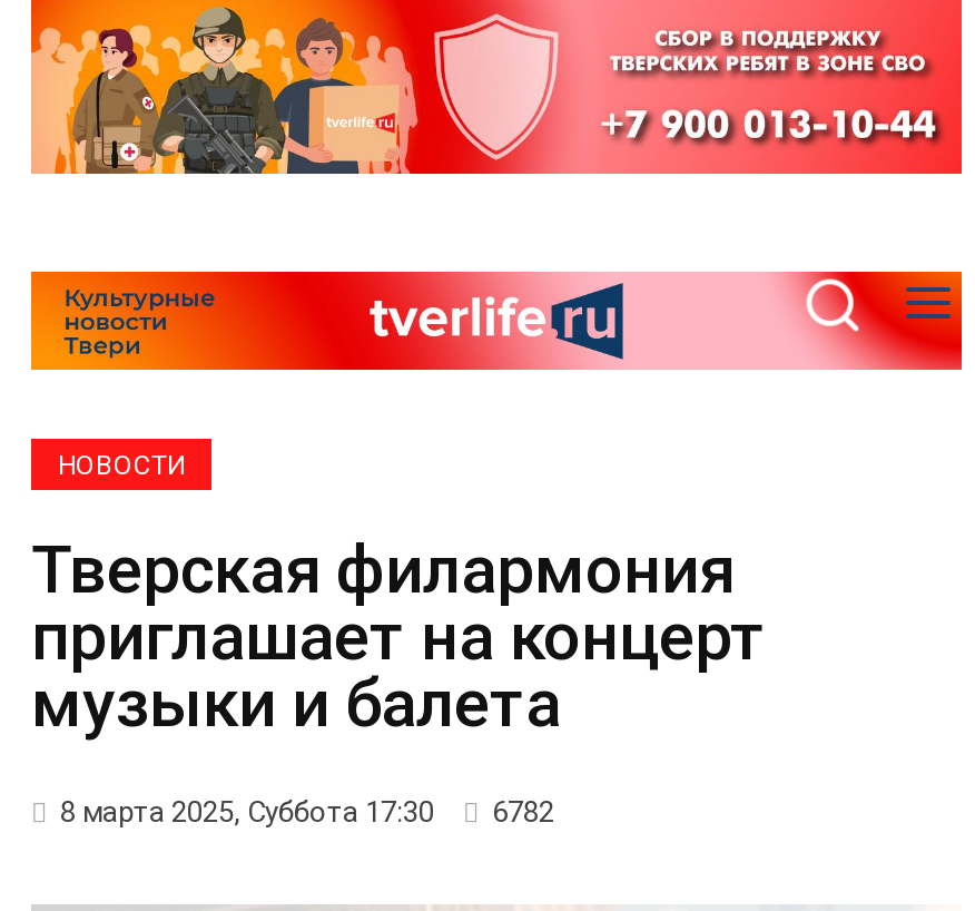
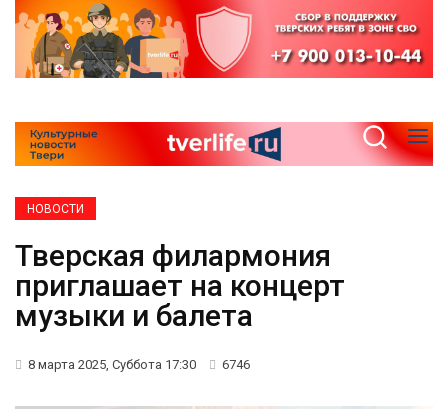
[60,794,554,827] 8 марта 2025, Суббота 17:30 6782 -> [28,356,250,371] 8 марта 2025, Суббота 17:30 6746

